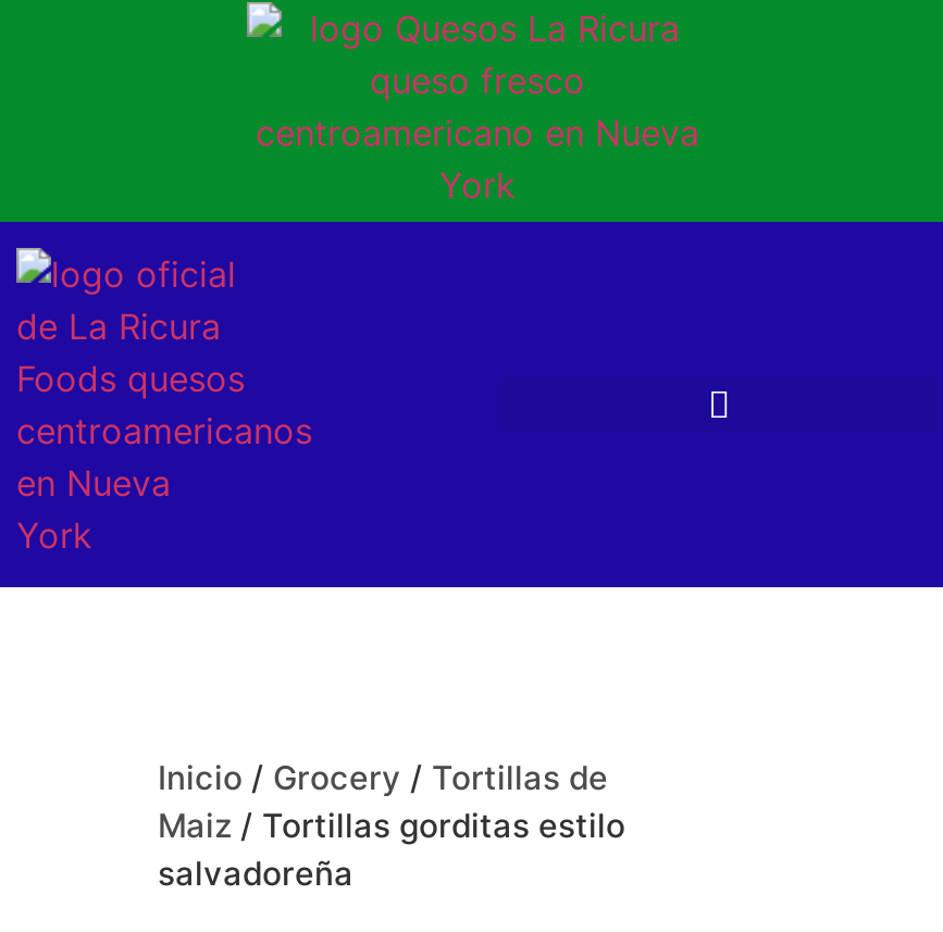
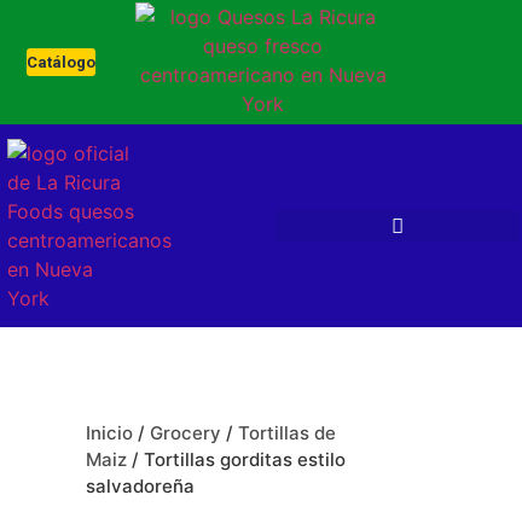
none -> [26,53,95,71] Catálogo

